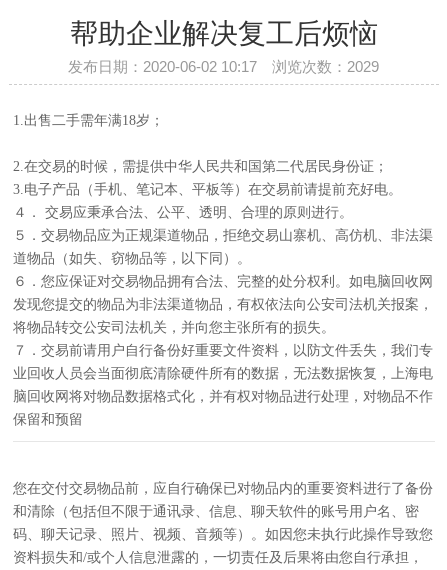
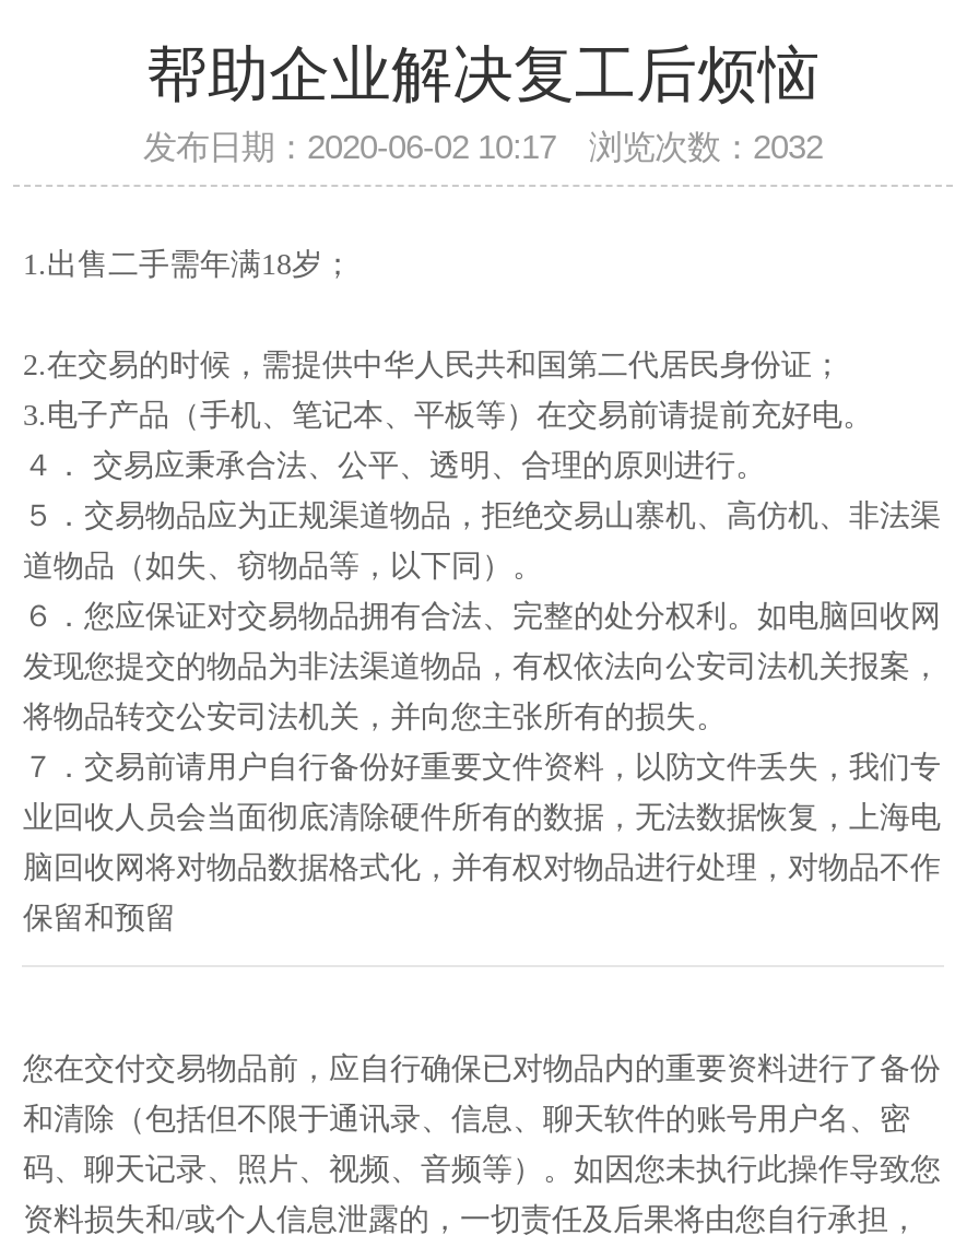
[68,58,379,75] 发布日期：2020-06-02 10:17 浏览次数：2029 -> [143,128,823,165] 发布日期：2020-06-02 10:17 浏览次数：2032

